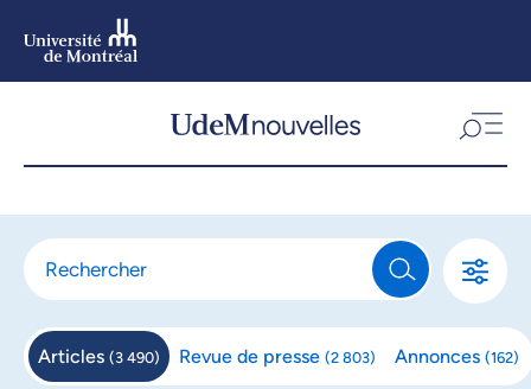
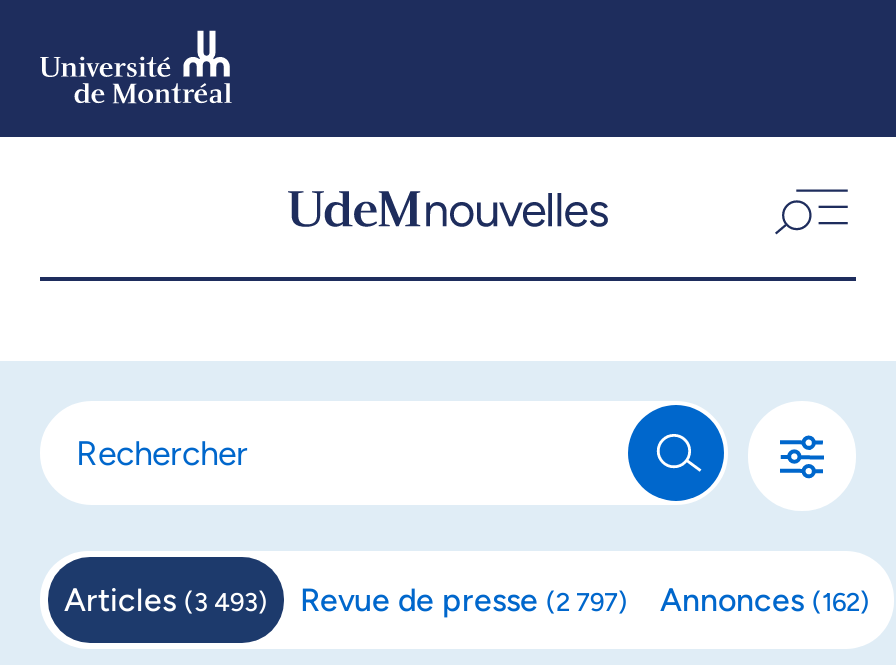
[38,345,160,367] Articles (3 490) -> [64,580,268,618] Articles (3 493)
[179,345,376,367] Revue de presse (2 803) -> [300,580,628,618] Revue de presse (2 797)

